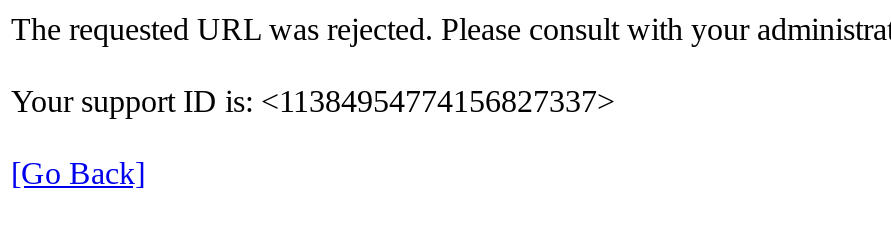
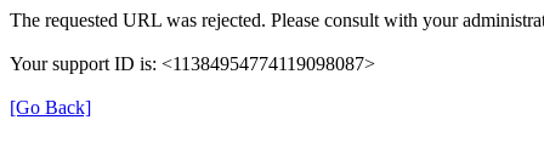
[11,84,615,118] Your support ID is: <11384954774156827337> -> [10,53,375,74] Your support ID is: <11384954774119098087>

